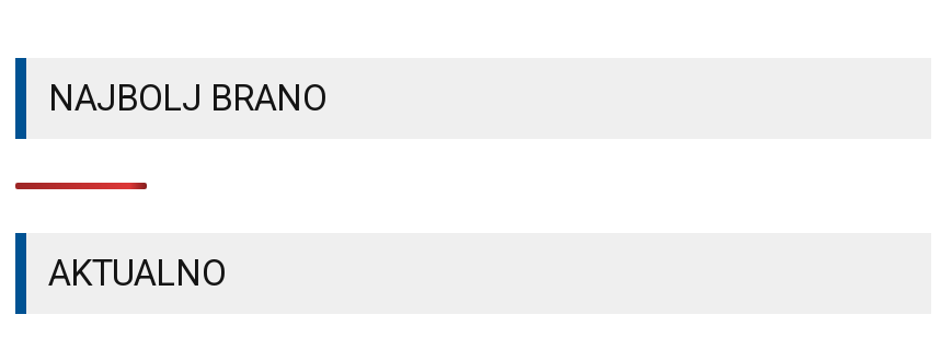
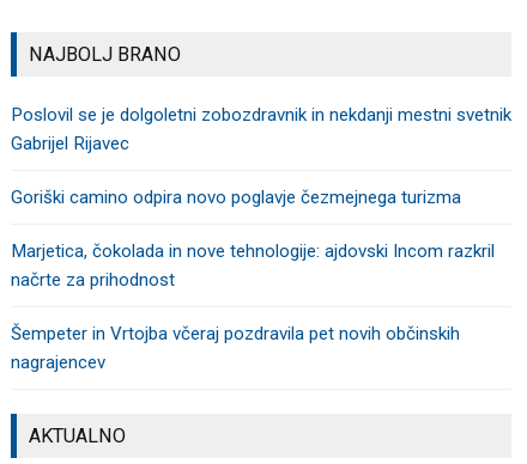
none -> [11,104,511,373] Poslovil se je dolgoletni zobozdravnik in nekdanji mestni svetnik | Gabrijel Rijavec | Goriški camino odpira novo poglavje čezmejnega turizma | Marjetica, čokolada in nove tehnologije: ajdovski Incom razkril | načrte za prihodnost | Šempeter in Vrtojba včeraj pozdravila pet novih občinskih | nagrajencev

